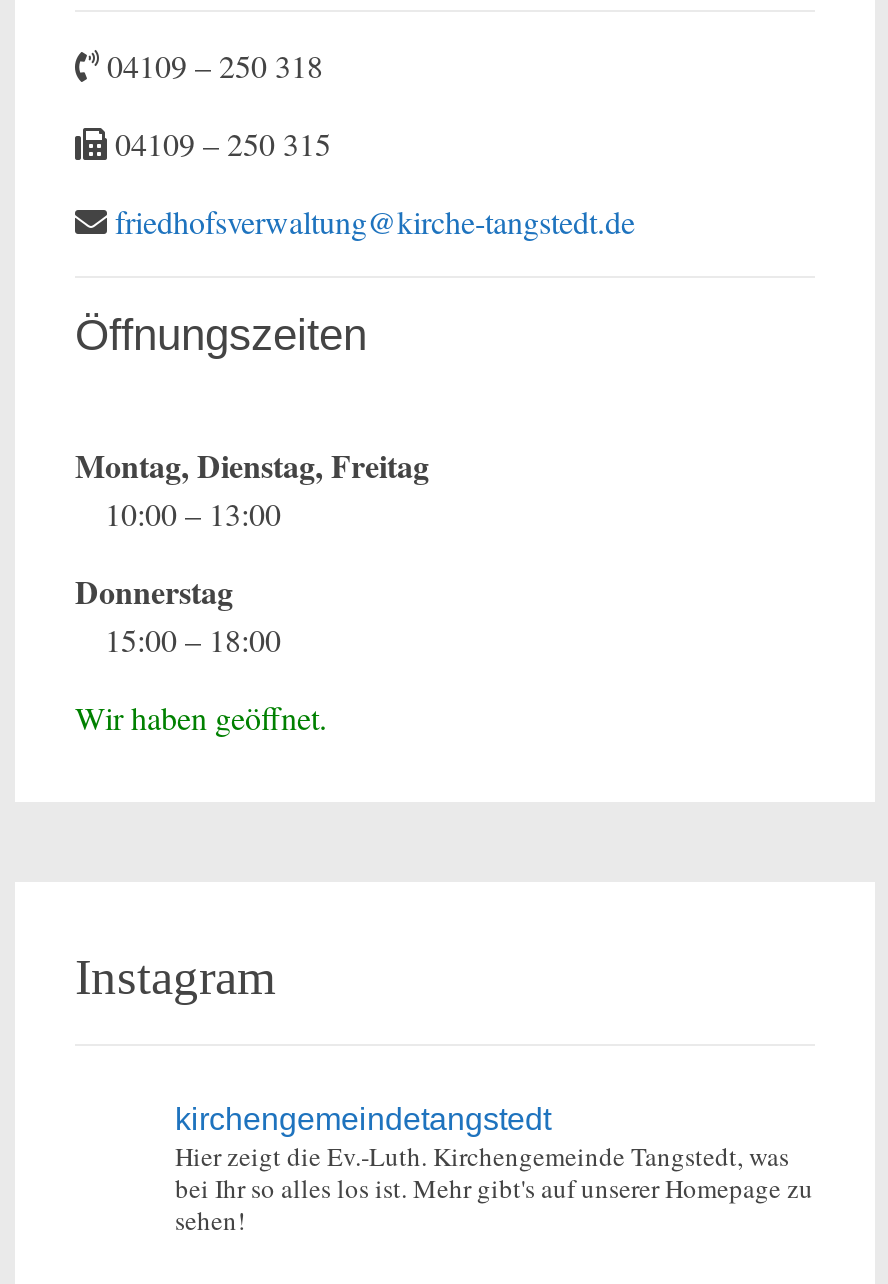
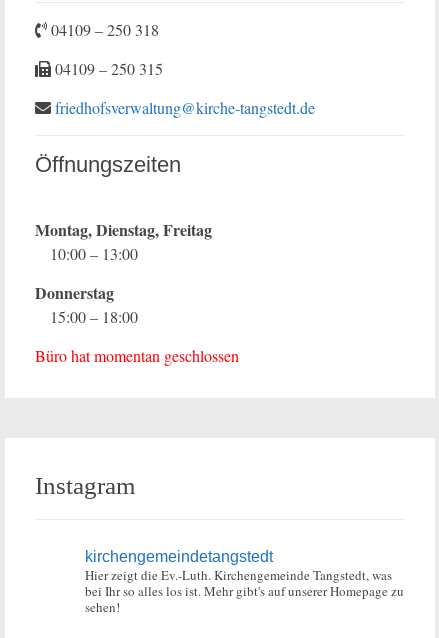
[75,696,327,738] Wir haben geöffnet. -> [35,345,239,366] Büro hat momentan geschlossen

